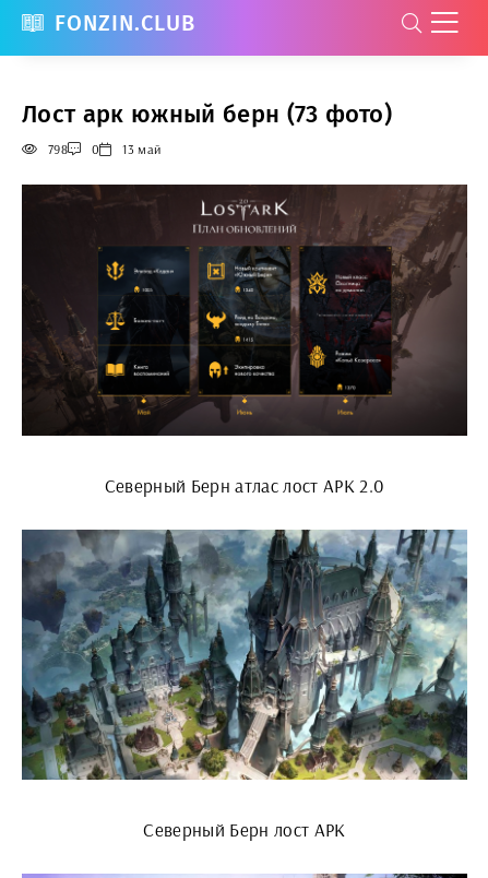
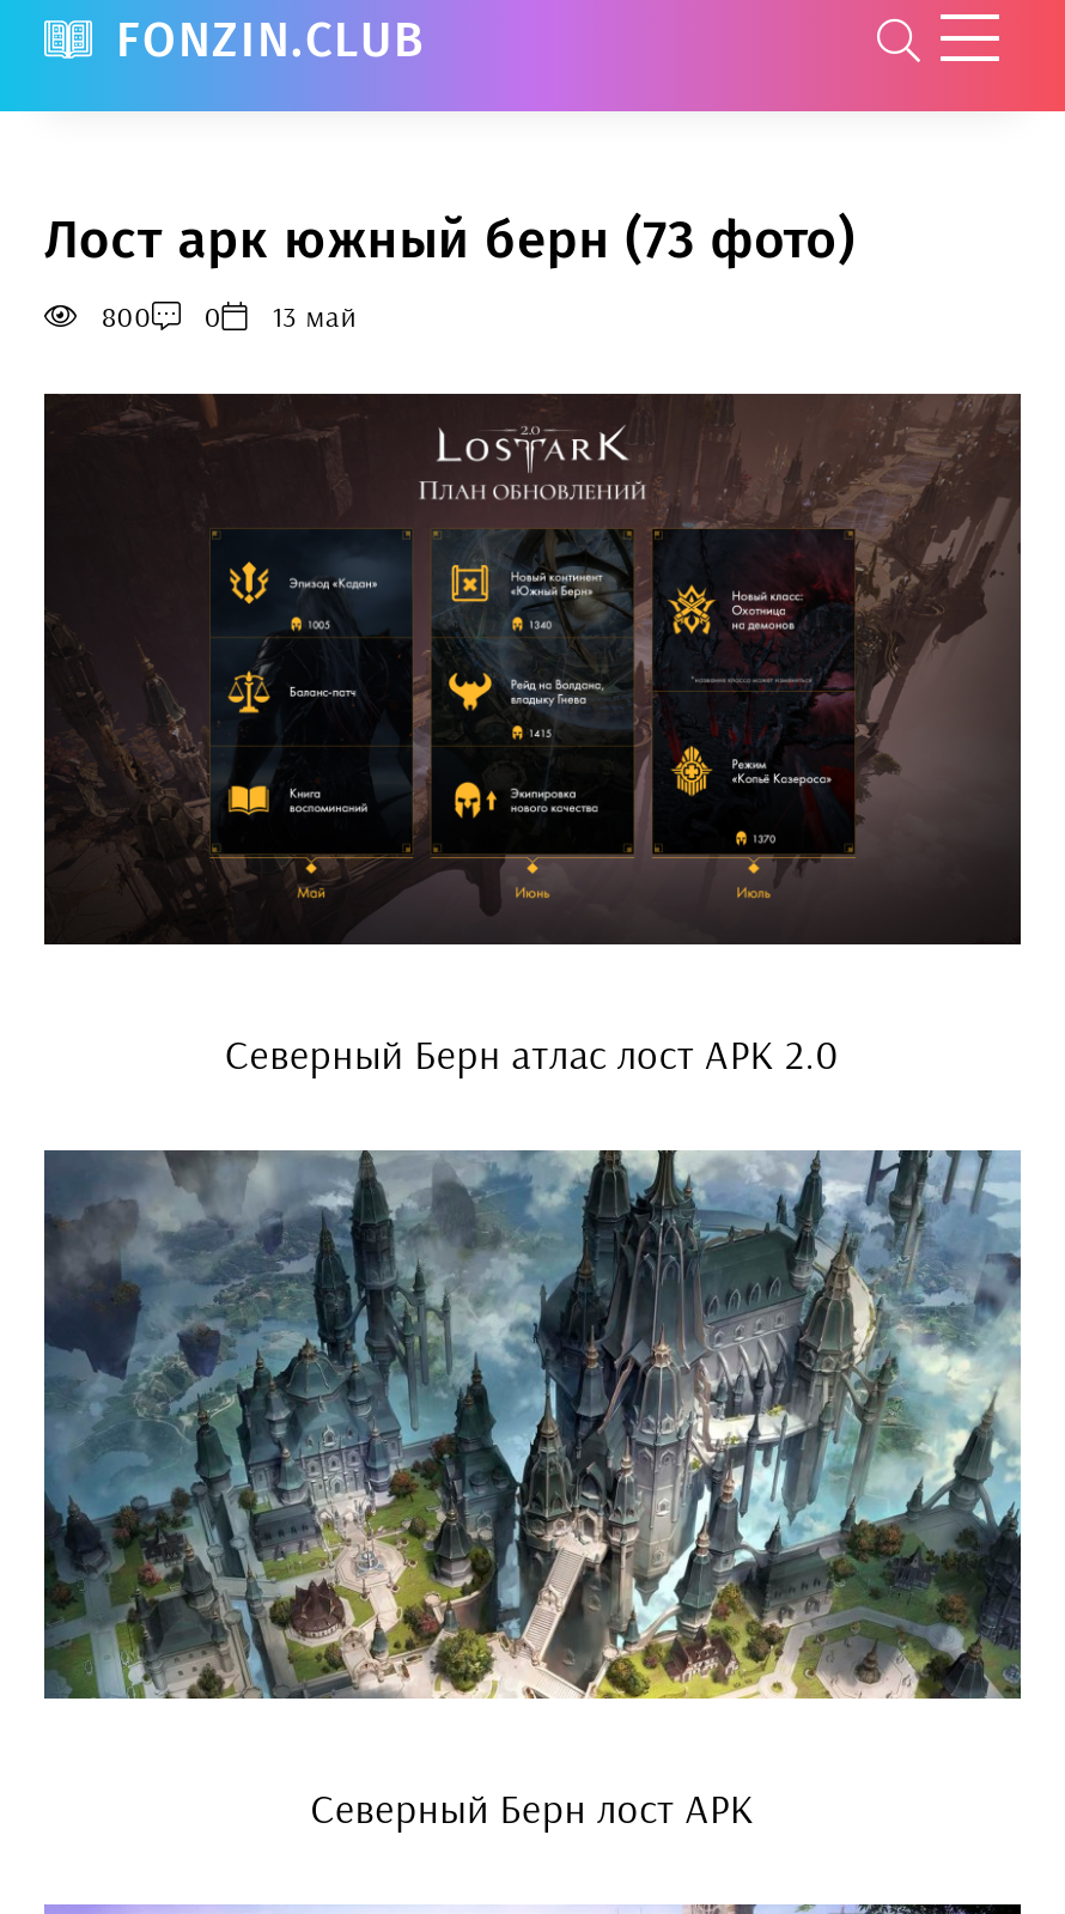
[48,141,161,157] 798 0 13 май -> [101,298,356,334] 800 0 13 май

